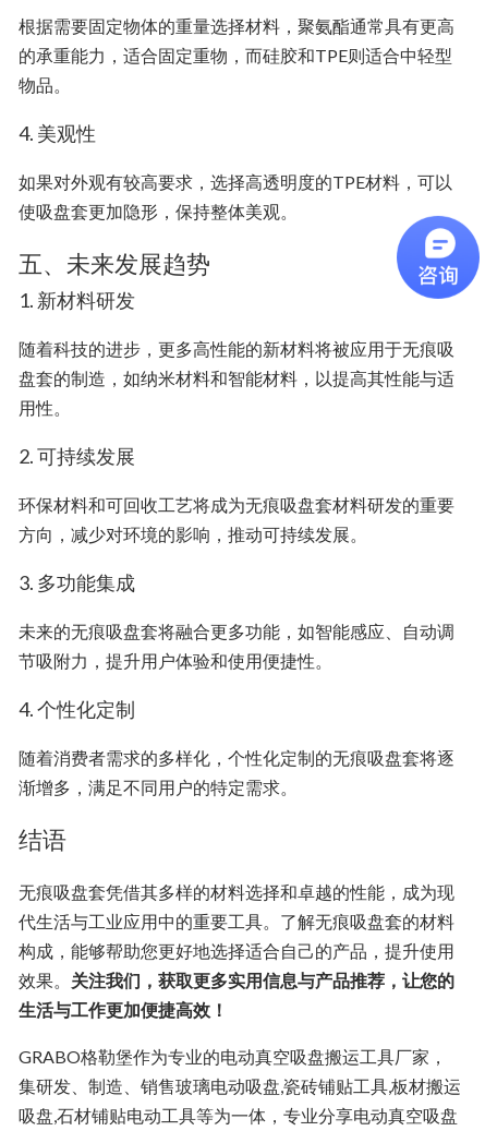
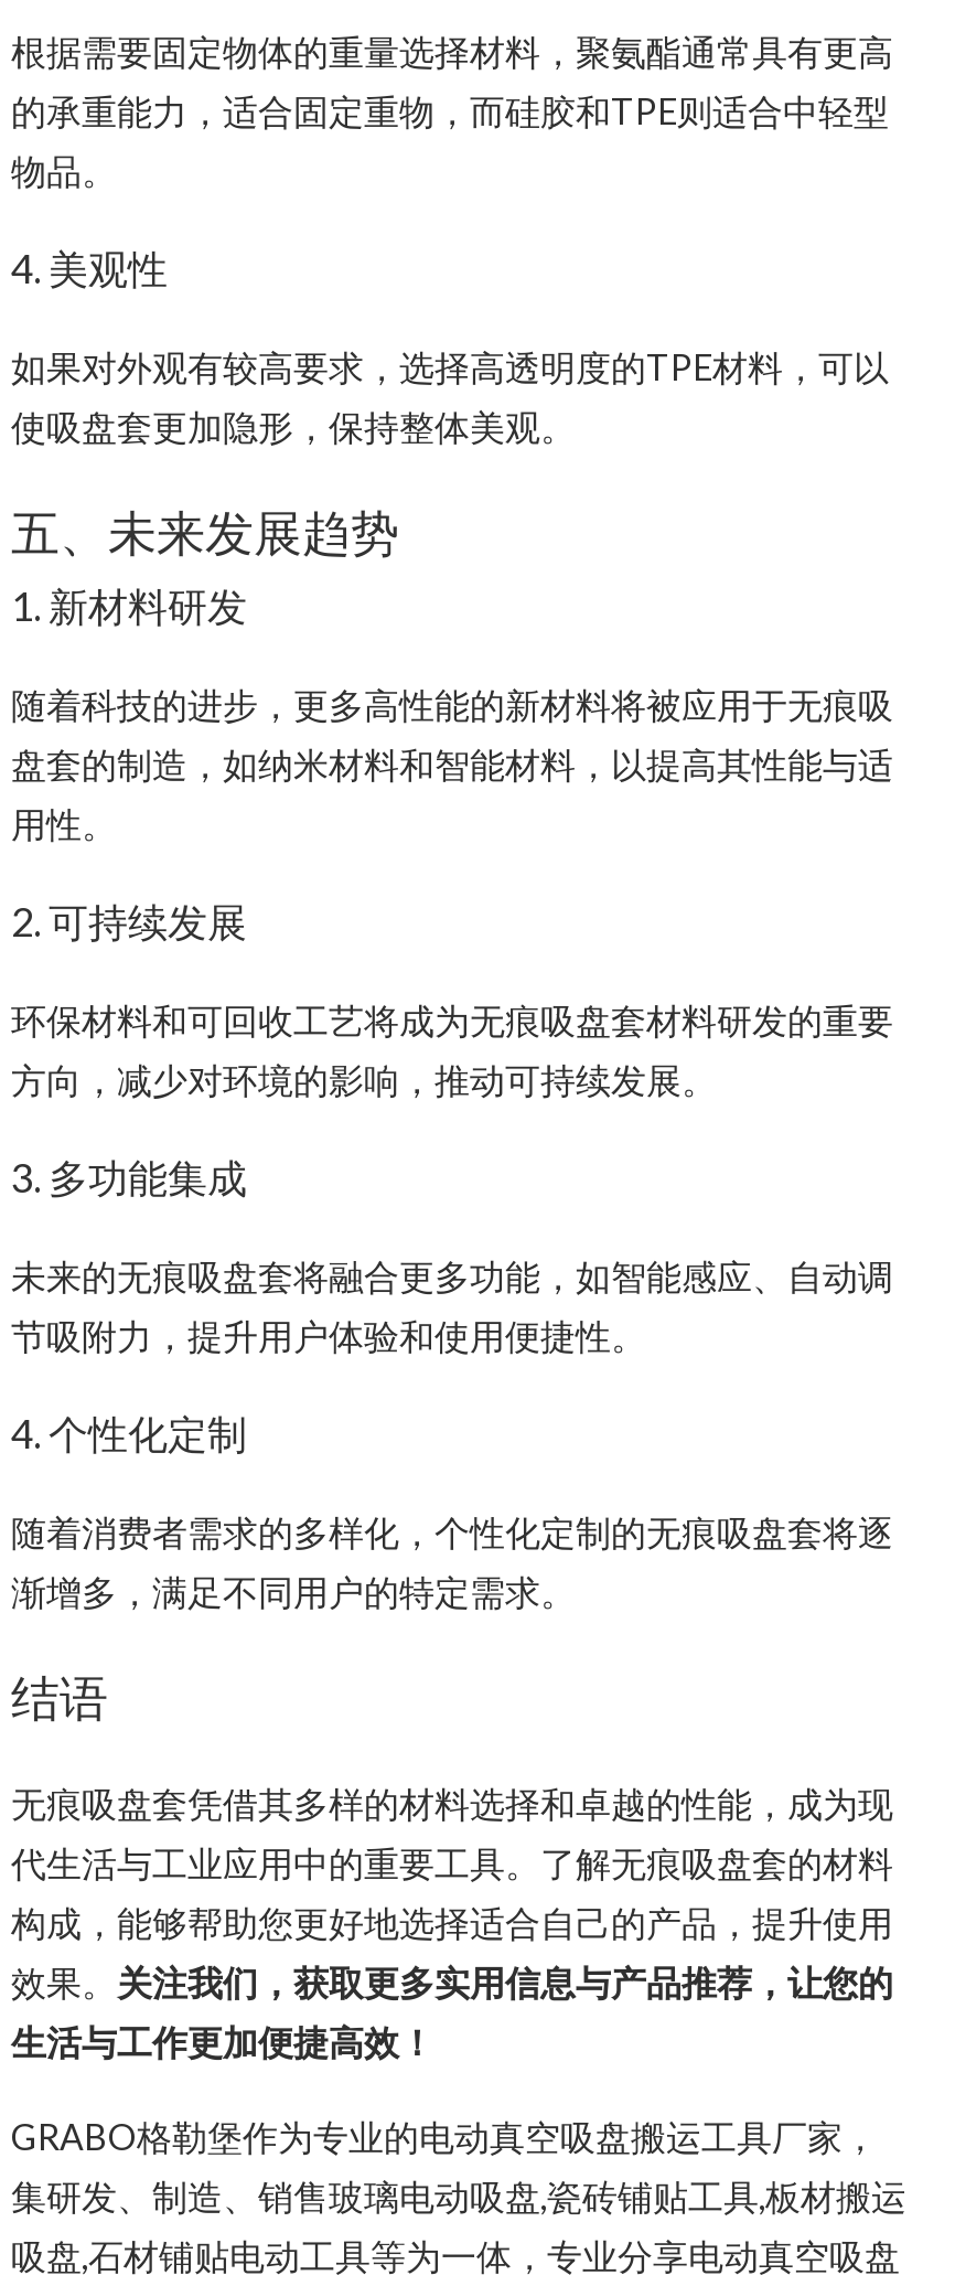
[396,215,481,300] [image] -> none

